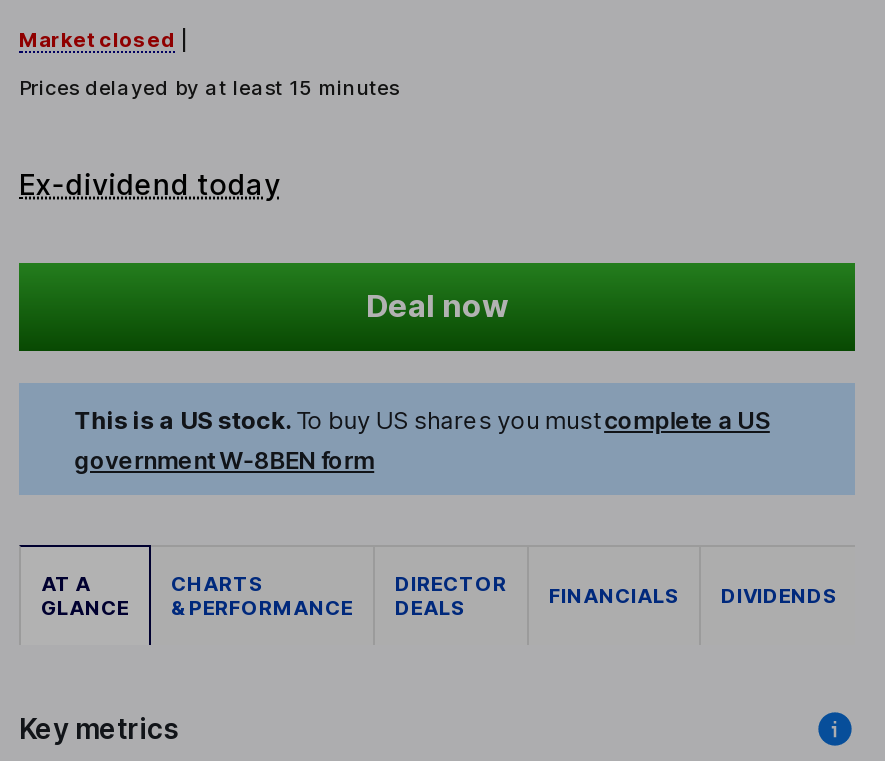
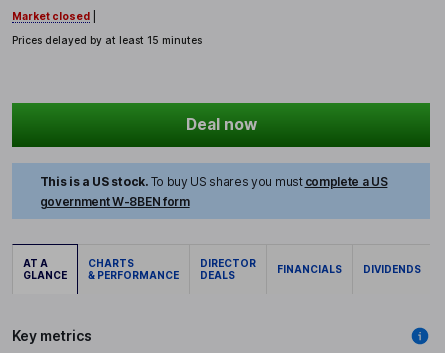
[19,167,280,201] Ex-dividend today -> none

